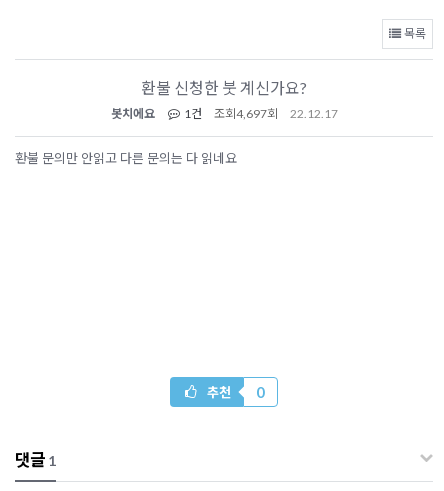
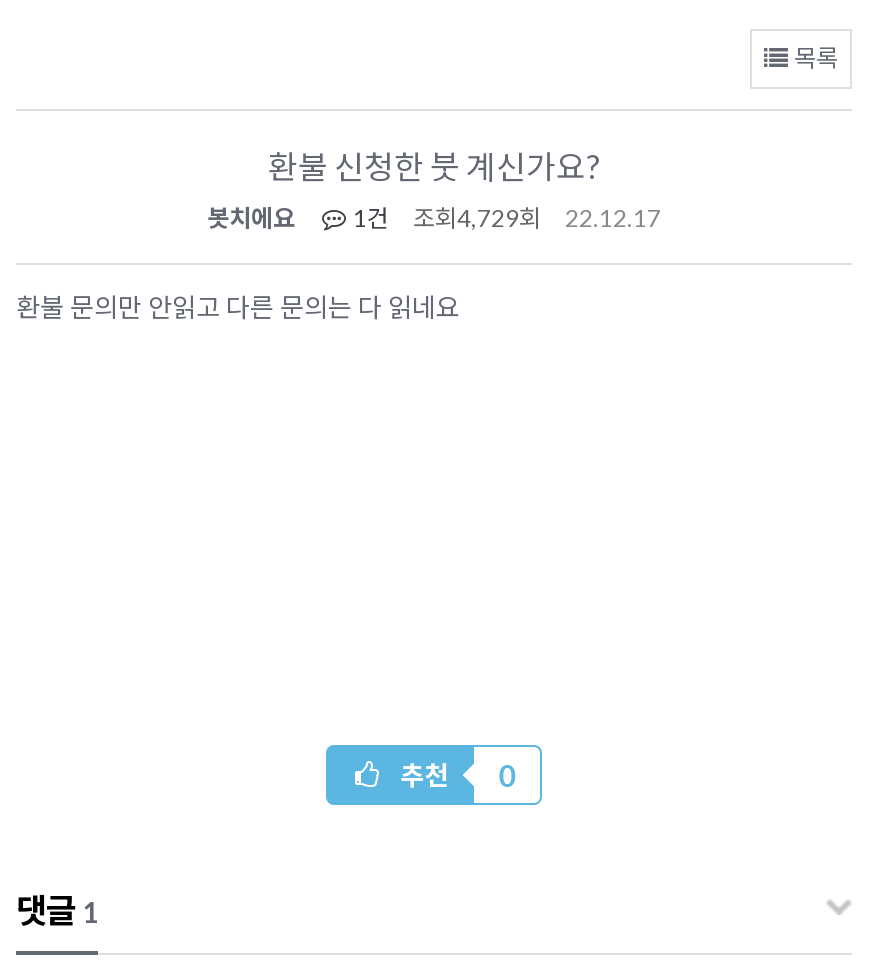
[110,106,337,121] 봇치에요 1건 조회4,697회 22.12.17 -> [207,203,661,233] 봇치에요 1건 조회4,729회 22.12.17

